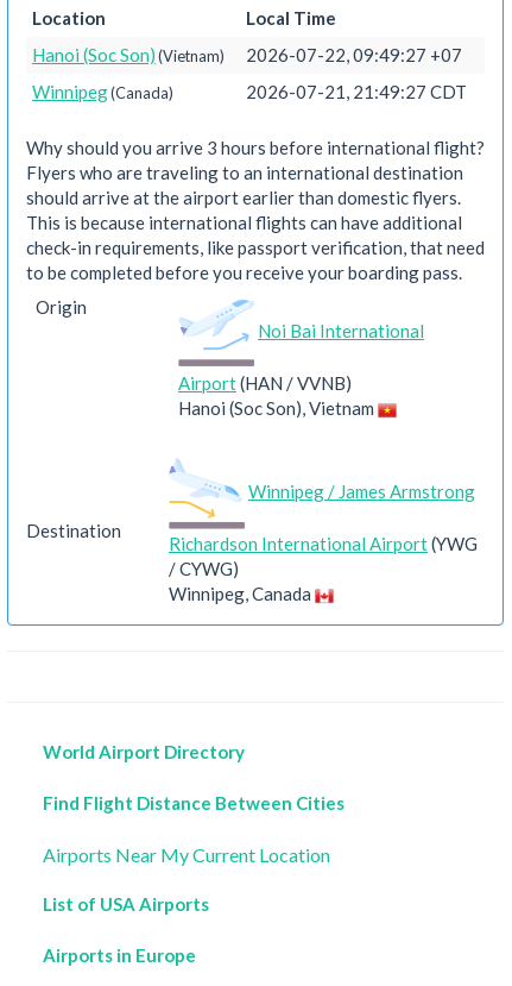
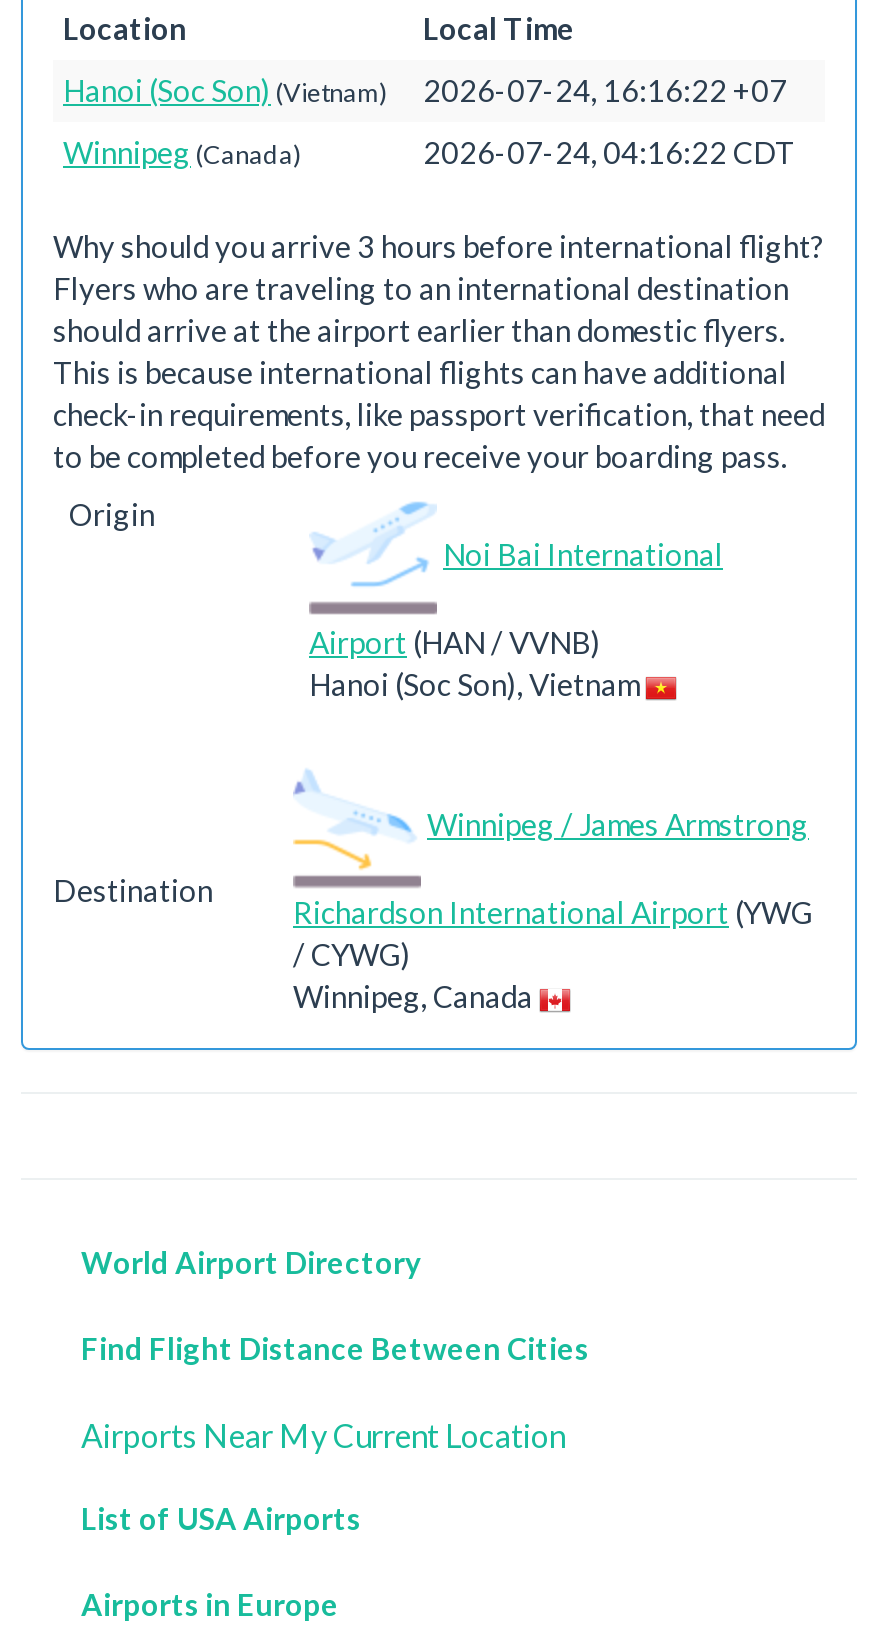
[32,44,462,65] Hanoi (Soc Son) (Vietnam) 2026-07-22, 09:49:27 +07 -> [63,72,787,108] Hanoi (Soc Son) (Vietnam) 2026-07-24, 16:16:22 +07
[246,81,467,102] 2026-07-21, 21:49:27 CDT -> [423,134,795,170] 2026-07-24, 04:16:22 CDT

